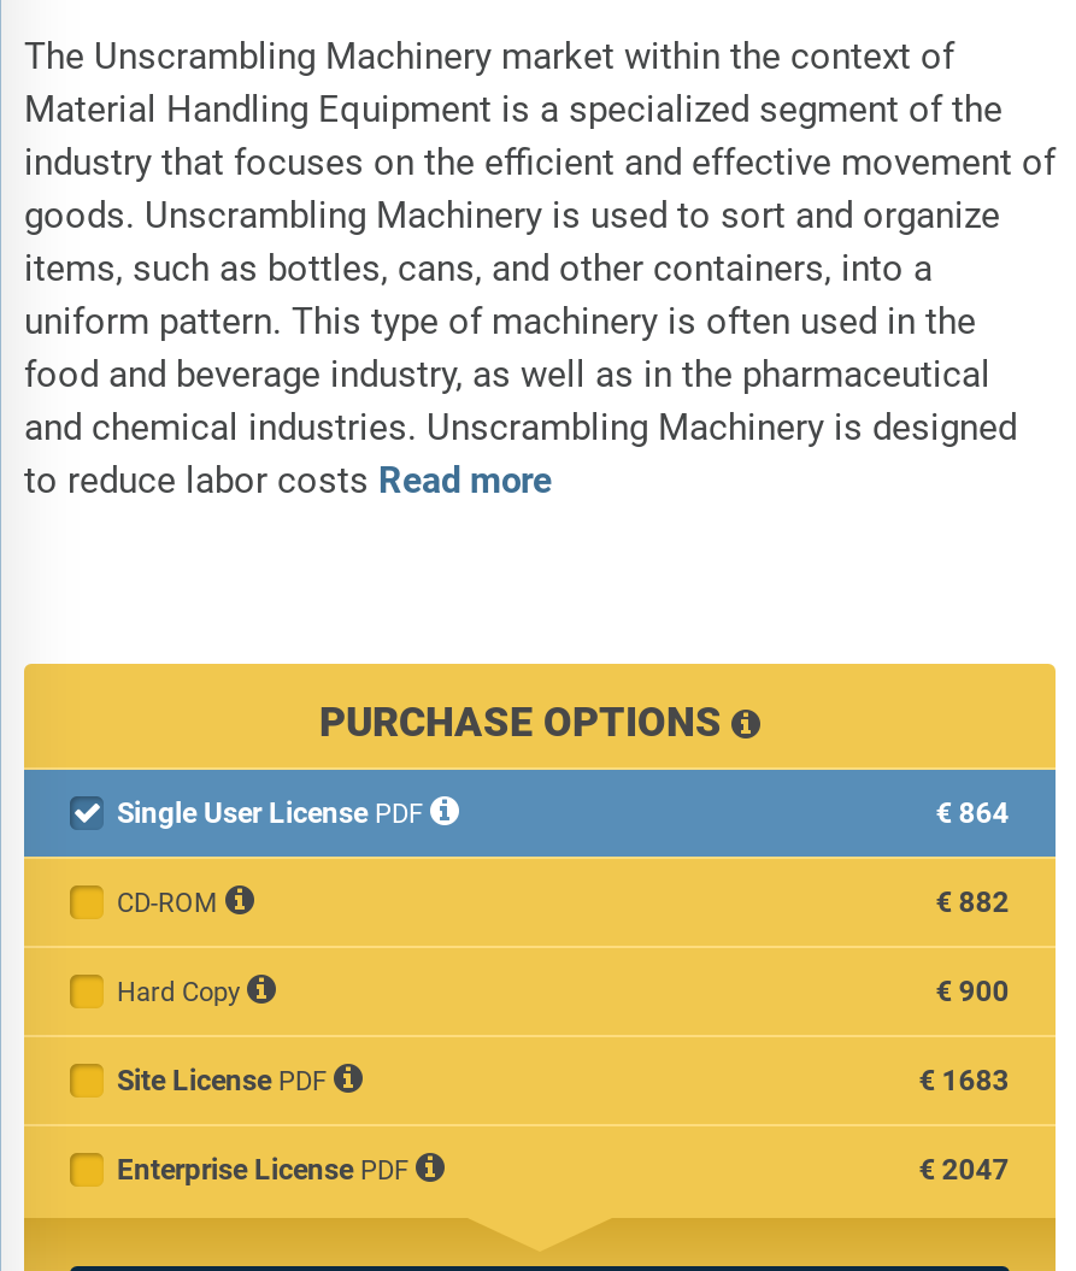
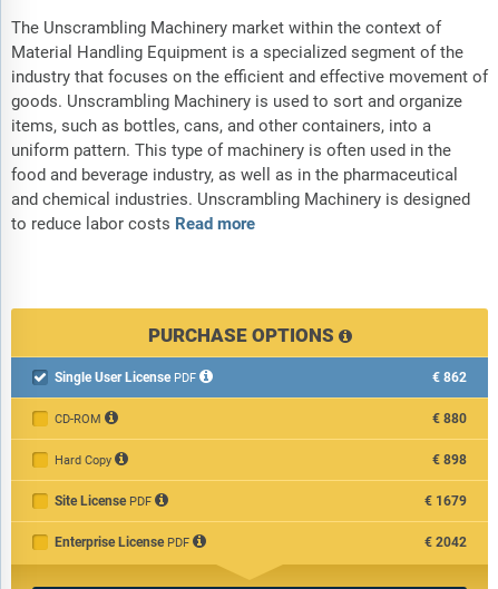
[959,796,1009,829] €864 -> [443,369,467,385] €862
[959,885,1009,918] €882 -> [443,411,467,426] €880
[959,974,1009,1008] €900 -> [443,452,467,467] €898
[942,1063,1009,1097] €1683 -> [435,493,467,508] €1679
[942,1152,1009,1186] €2047 -> [435,534,467,550] €2042

